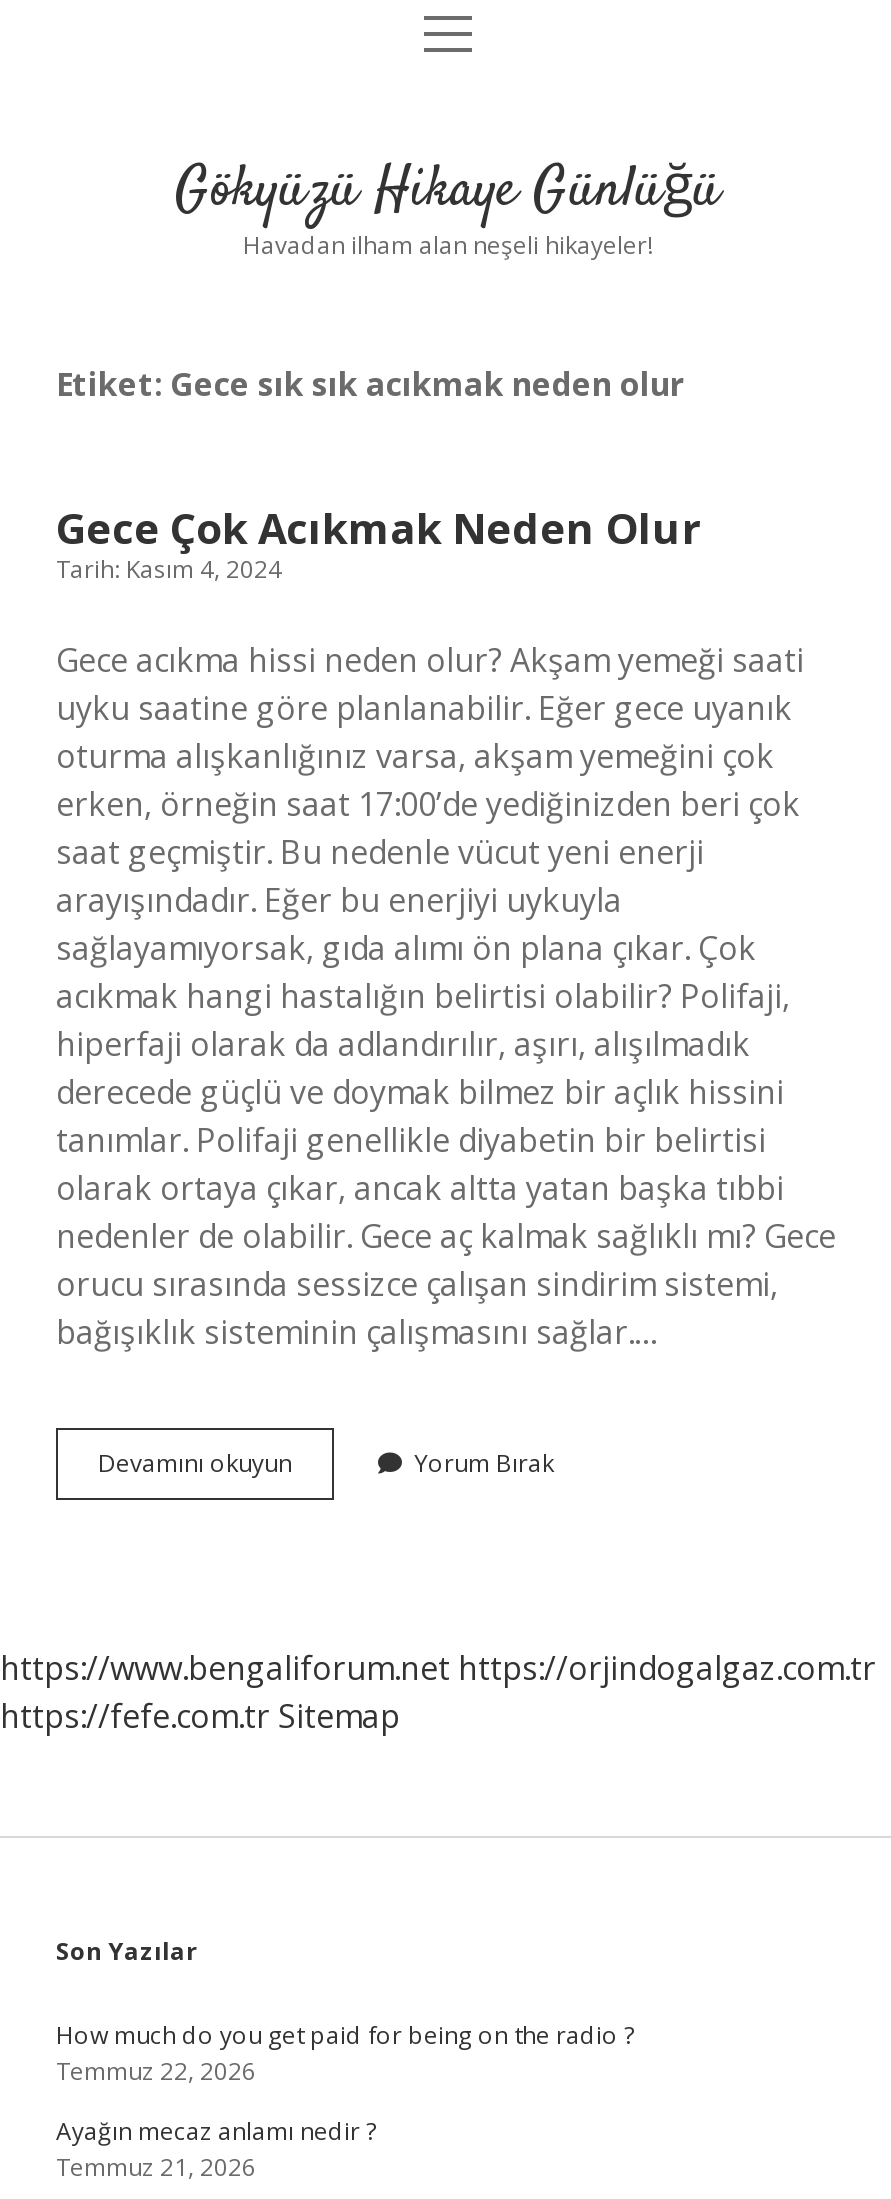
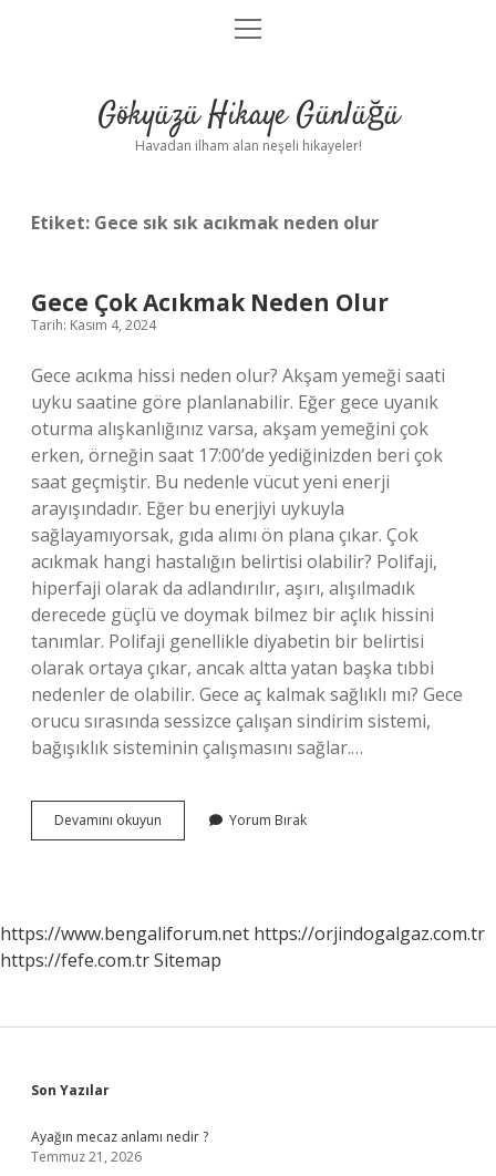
[56,2018,634,2088] How much do you get paid for being on the radio ? | Temmuz 22, 2026 -> none

